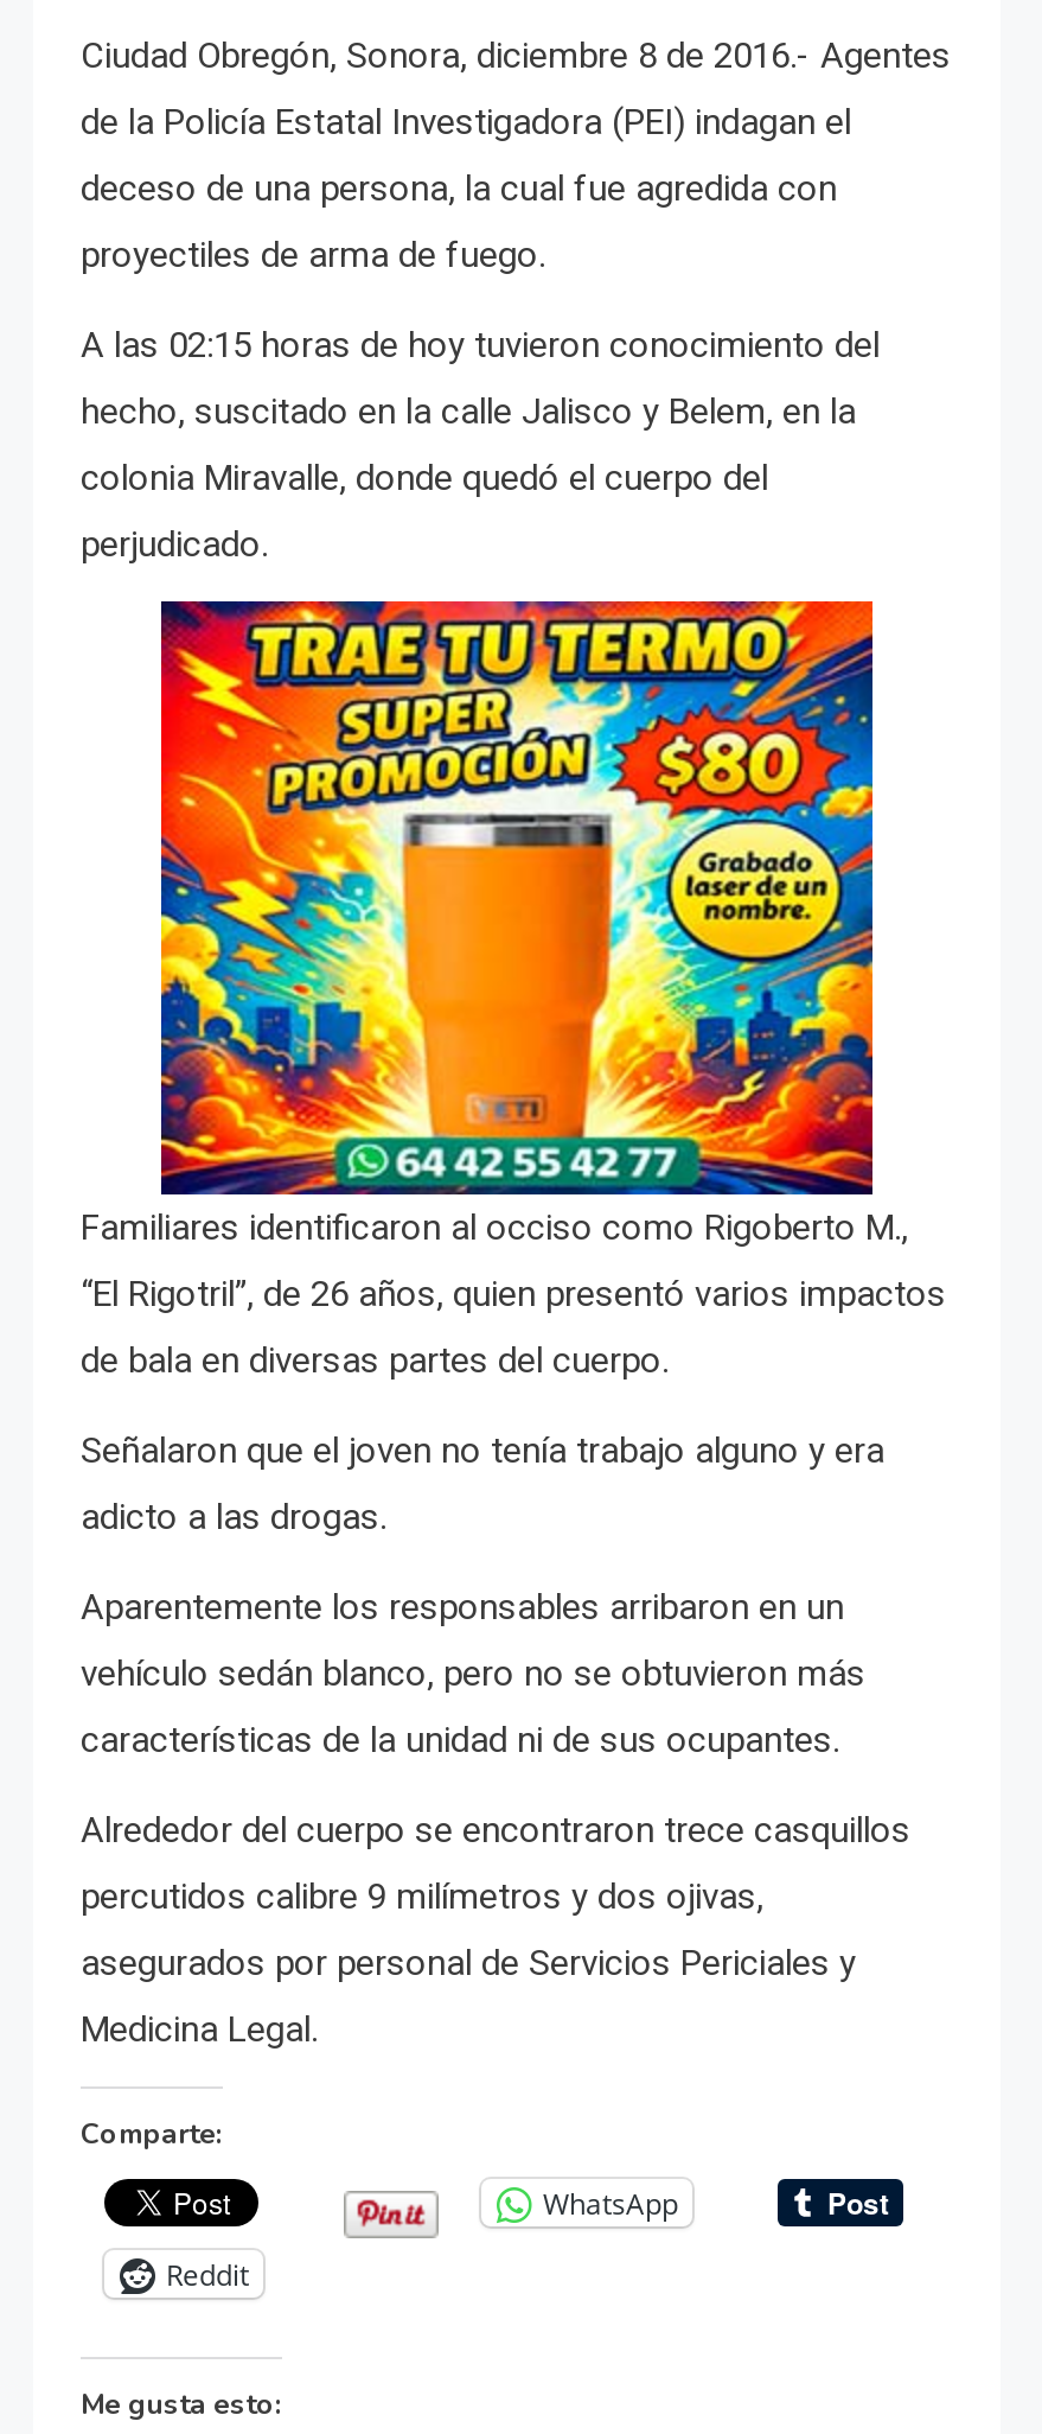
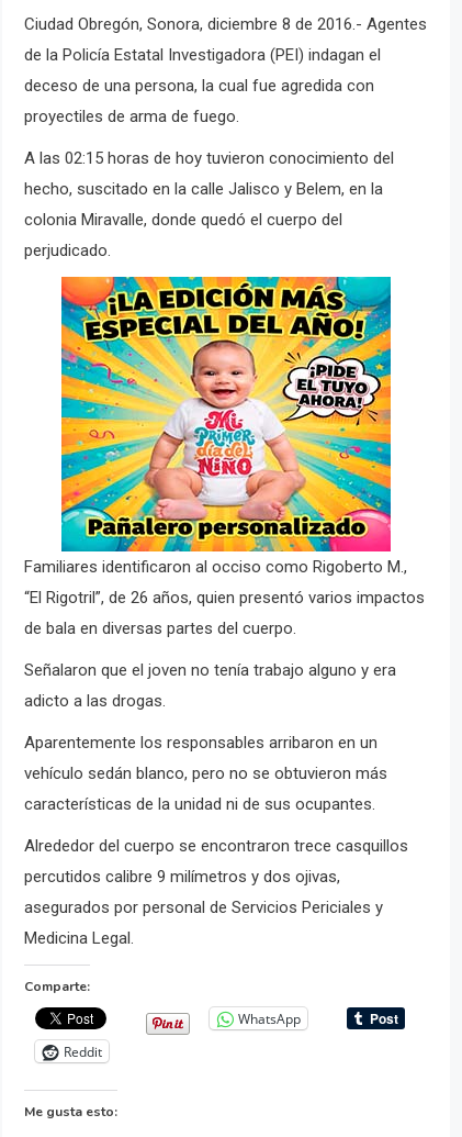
[159,599,875,1197] [image] -> [60,276,392,553] [image]

